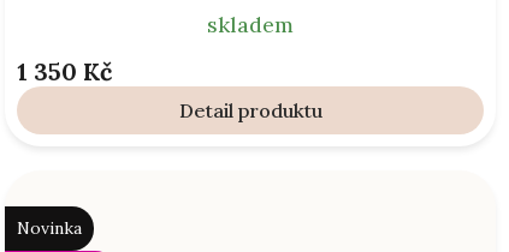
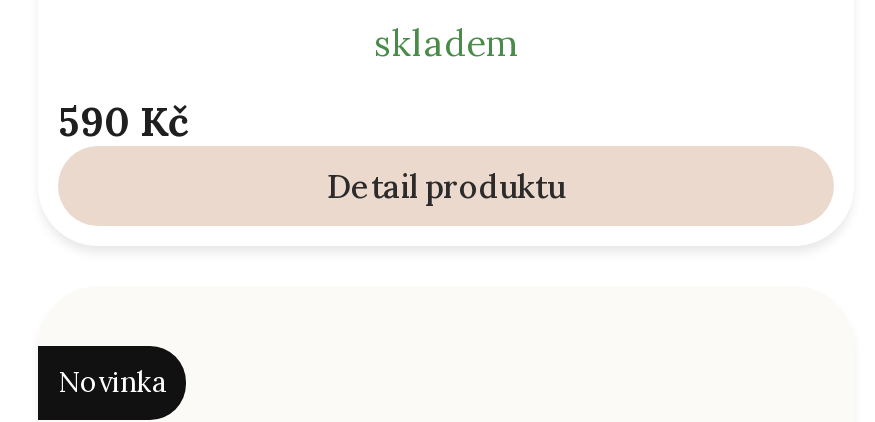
[17,56,112,86] 1 350 Kč -> [58,95,188,145] 590 Kč

